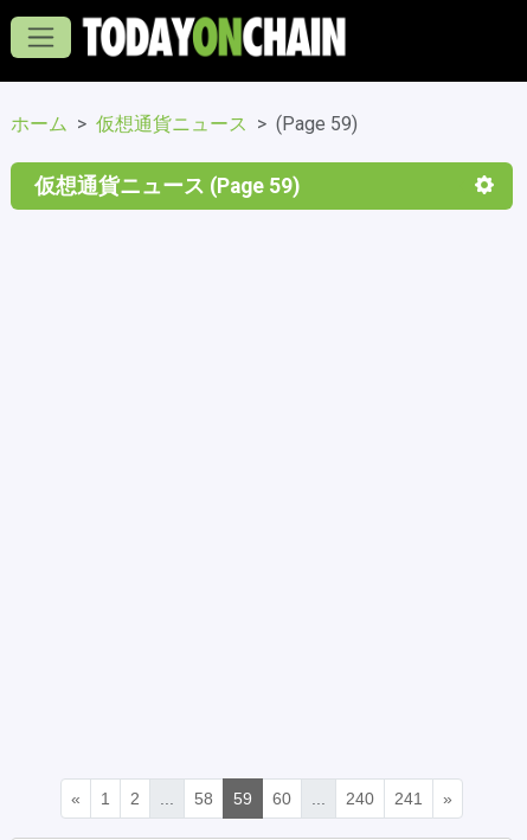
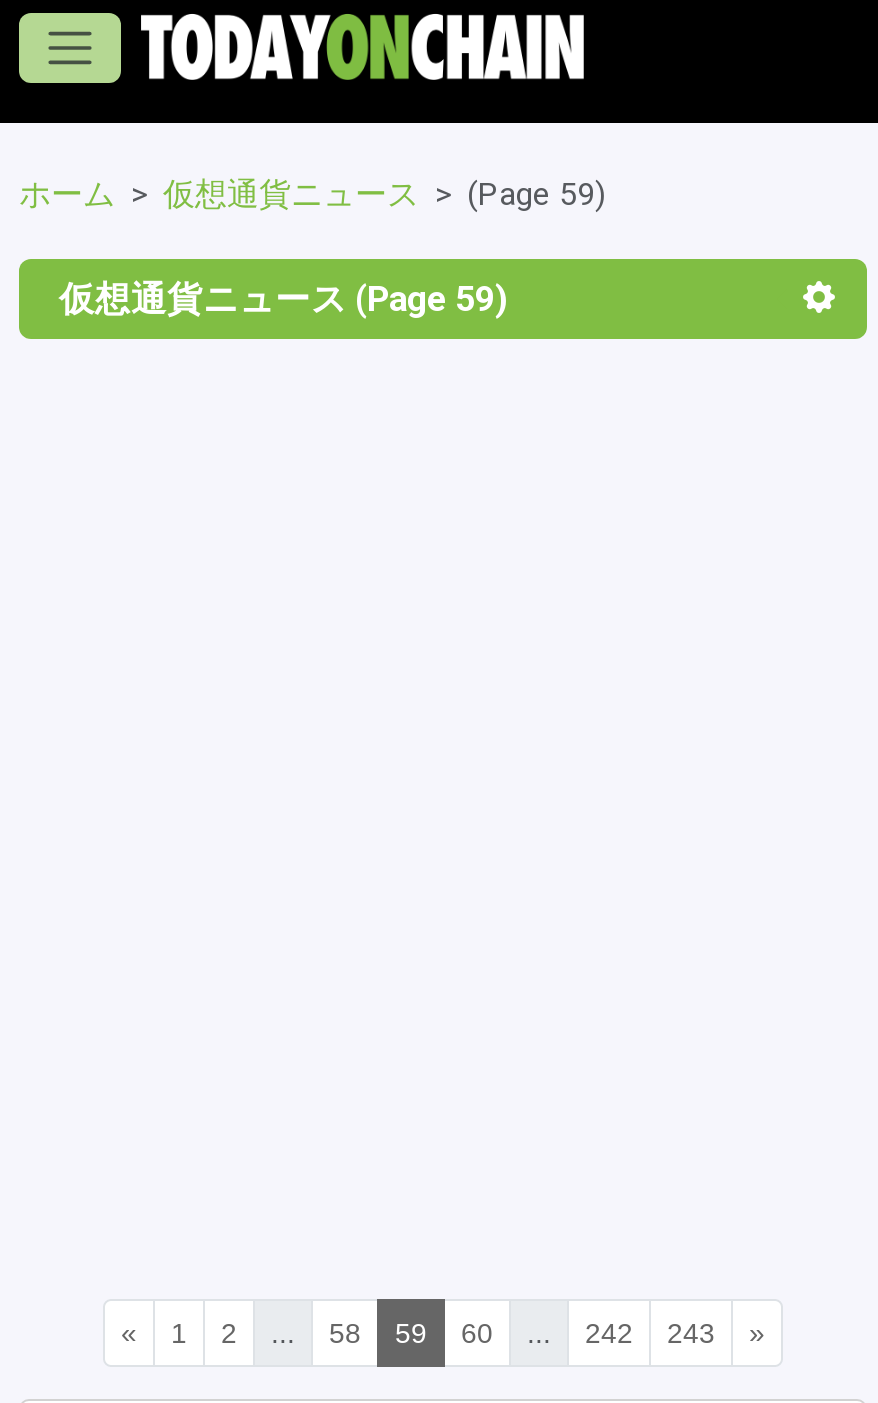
[346,789,374,808] 240 -> [585,1317,633,1349] 242
[394,789,423,808] 241 -> [667,1317,715,1349] 243

